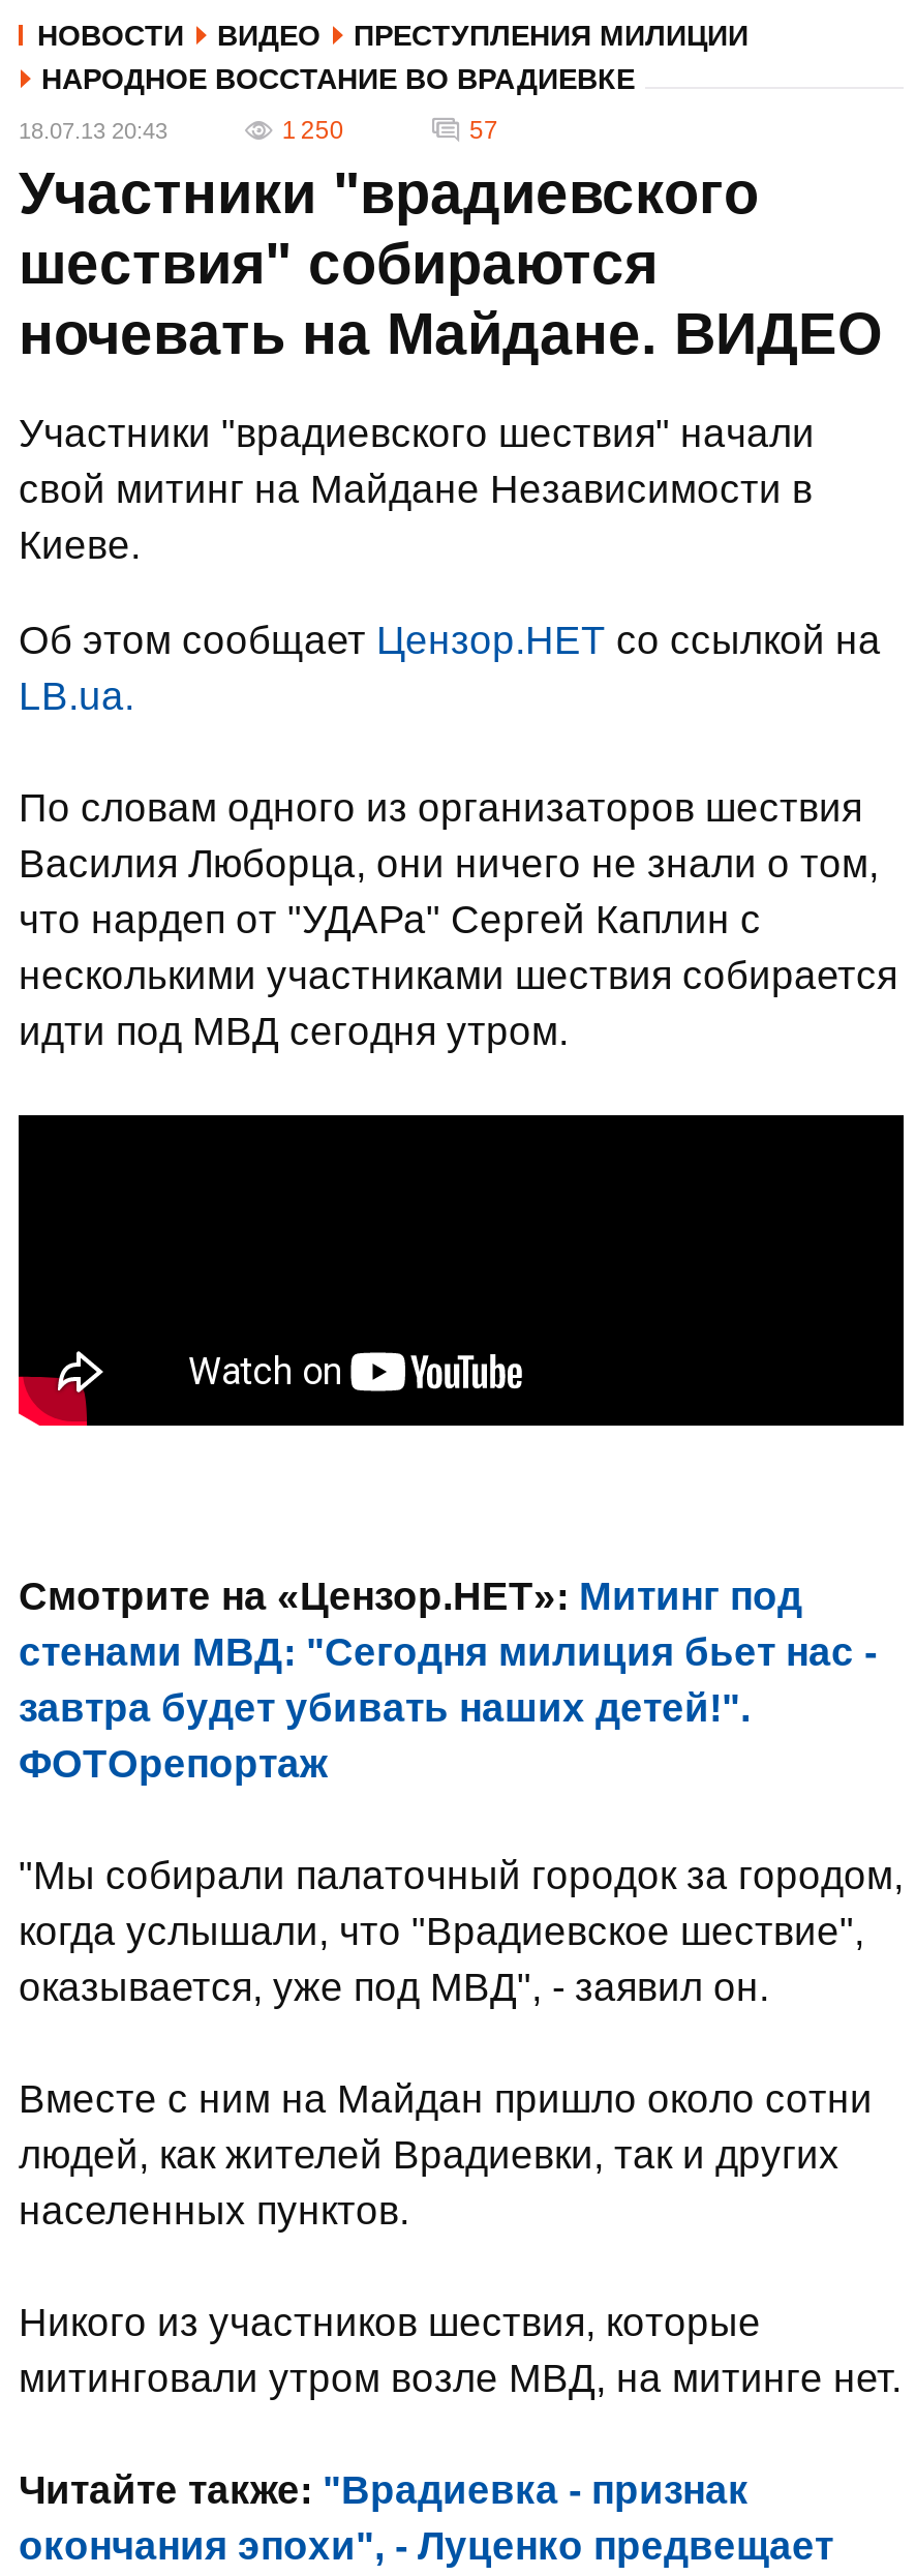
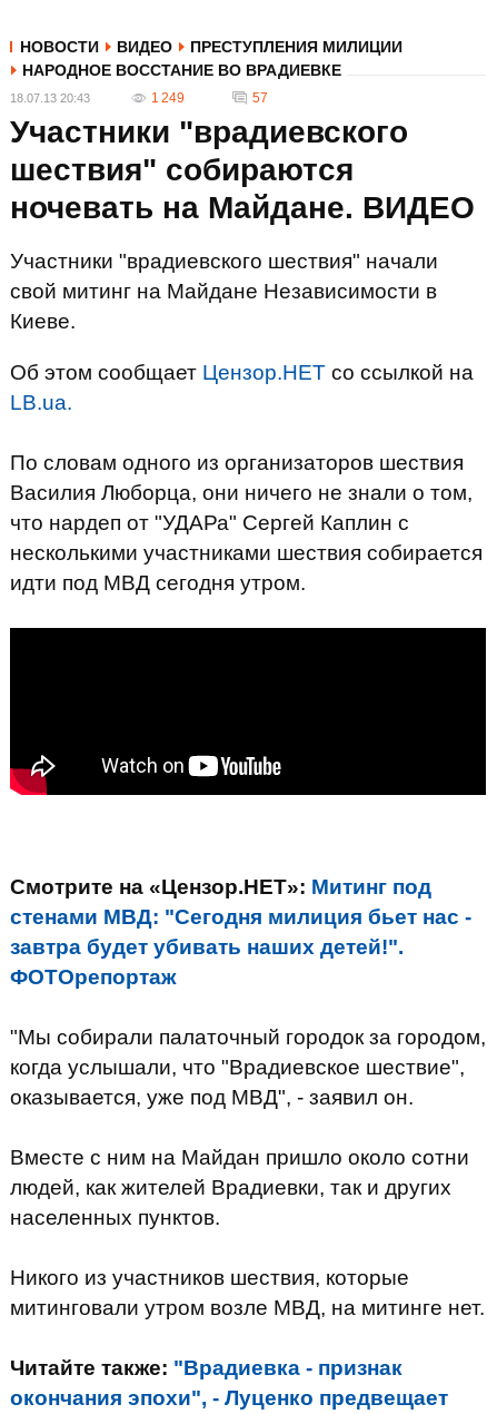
[282,115,344,144] 1 250 -> [152,90,185,106] 1 249

